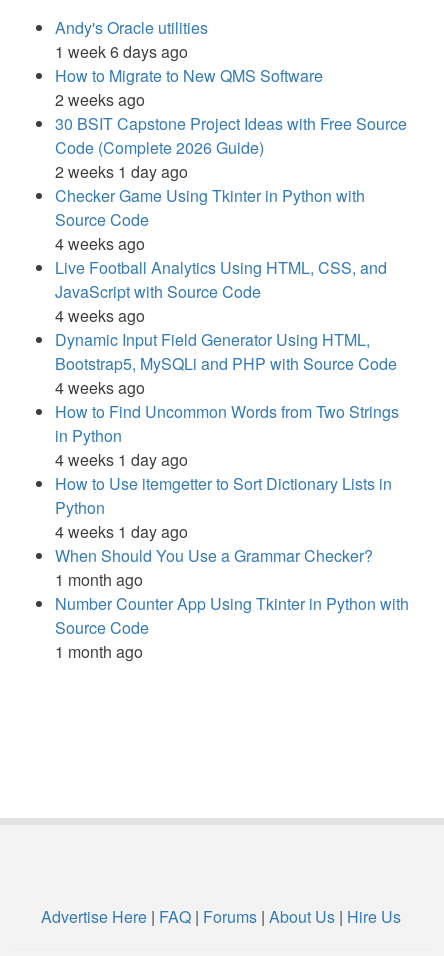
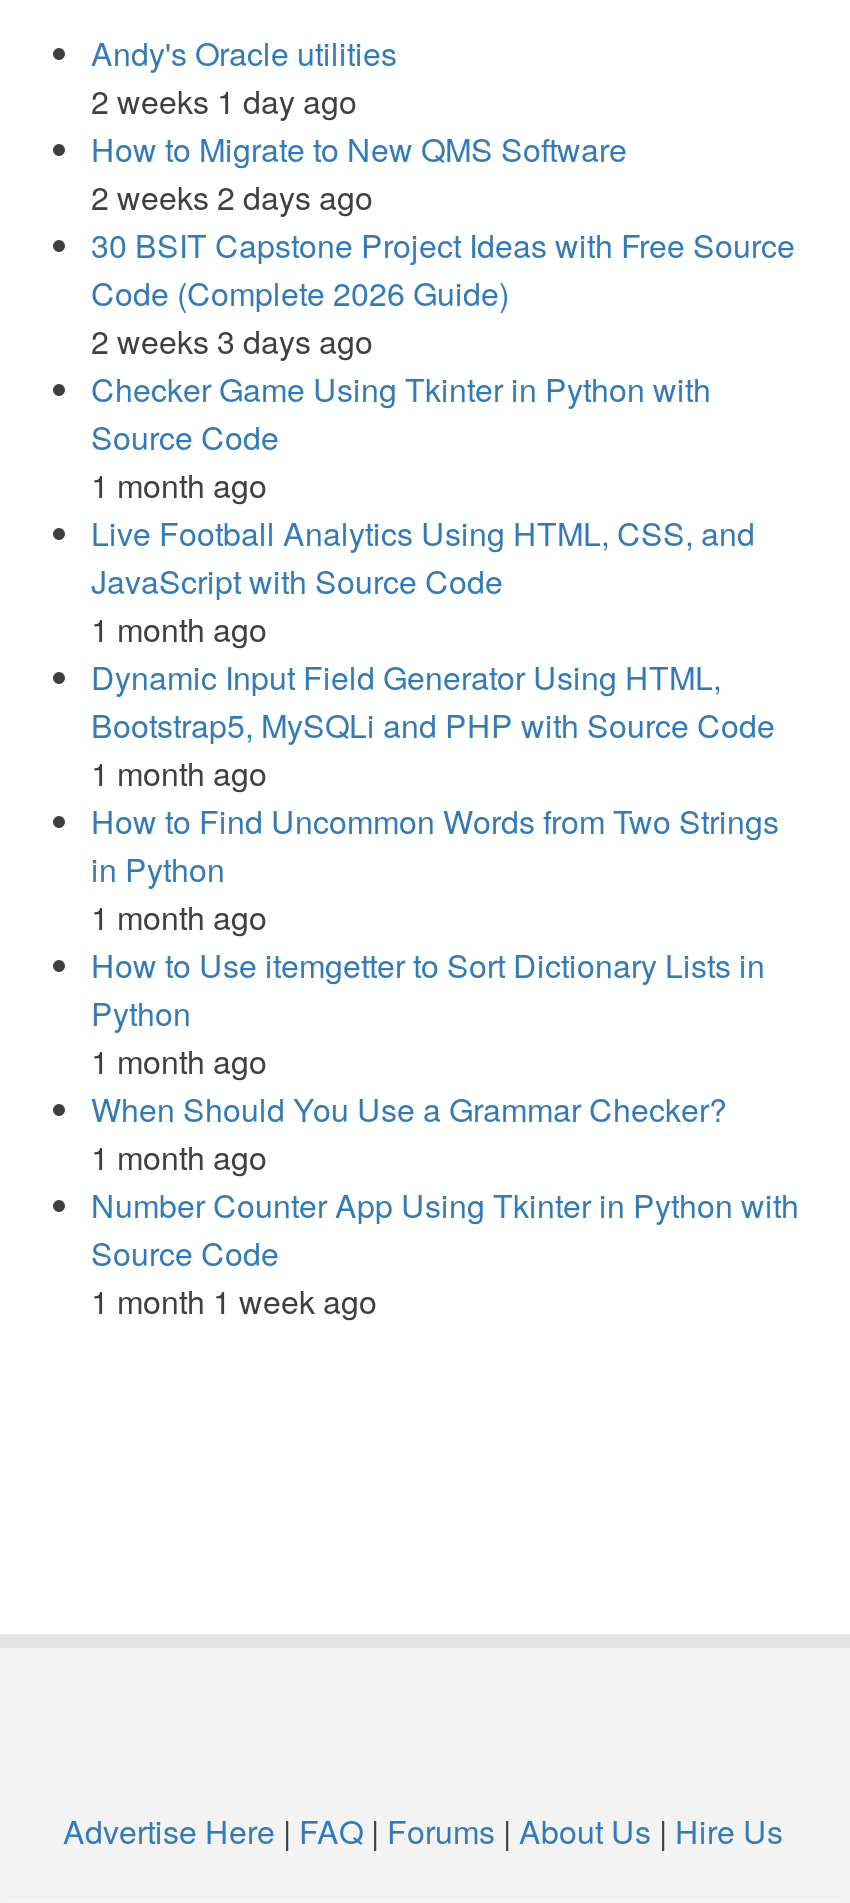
[55,40,188,63] 1 week 6 days ago -> [91,78,357,124] 2 weeks 1 day ago
[55,88,145,111] 2 weeks ago -> [91,174,373,220] 2 weeks 2 days ago
[55,160,188,183] 2 weeks 1 day ago -> [91,318,373,364] 2 weeks 3 days ago
[55,232,145,255] 4 weeks ago -> [91,462,267,508] 1 month ago
[55,304,145,327] 4 weeks ago -> [91,606,267,652] 1 month ago
[55,376,145,399] 4 weeks ago -> [91,750,267,796] 1 month ago
[55,448,188,471] 4 weeks 1 day ago -> [91,894,267,940] 1 month ago
[55,520,188,543] 4 weeks 1 day ago -> [91,1038,267,1084] 1 month ago
[55,640,143,663] 1 month ago -> [91,1278,377,1324] 1 month 1 week ago

